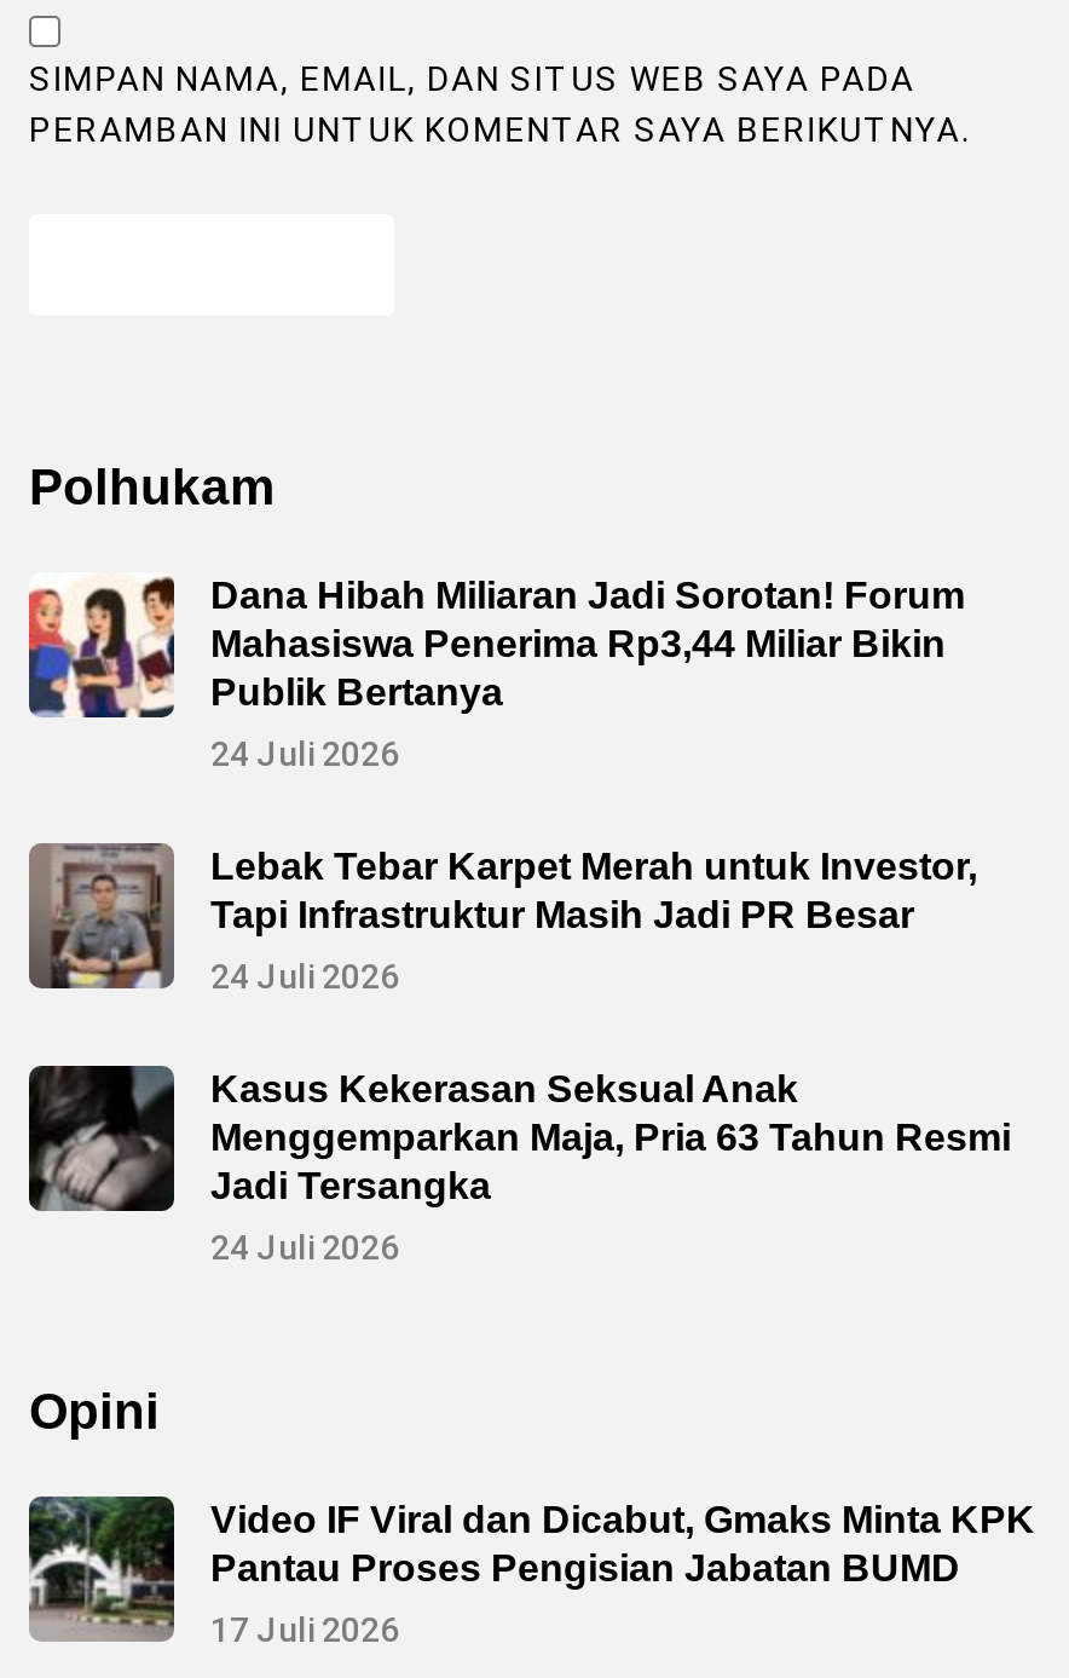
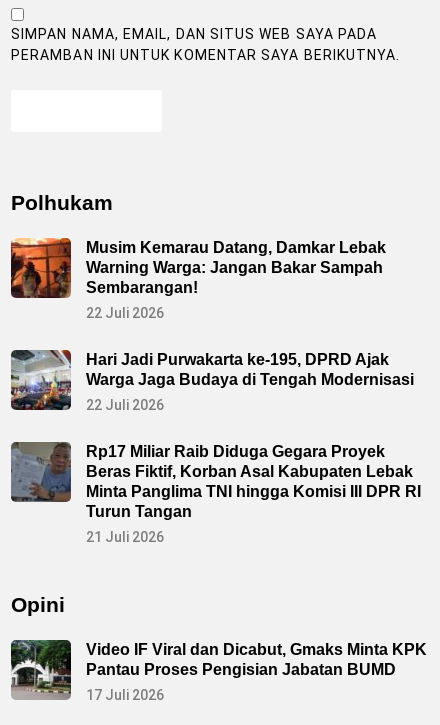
[27,572,965,720] [image] | Dana Hibah Miliaran Jadi Sorotan! Forum | Mahasiswa Penerima Rp3,44 Miliar Bikin | Publik Bertanya -> [10,237,386,299] [image] | Musim Kemarau Datang, Damkar Lebak | Warning Warga: Jangan Bakar Sampah | Sembarangan!
[210,734,399,773] 24 Juli 2026 -> [86,305,164,321] 22 Juli 2026
[31,843,977,988] [image] | Lebak Tebar Karpet Merah untuk Investor, | Tapi Infrastruktur Masih Jadi PR Besar -> [11,349,414,411] [image] | Hari Jadi Purwakarta ke-195, DPRD Ajak | Warga Jaga Budaya di Tengah Modernisasi
[210,957,399,995] 24 Juli 2026 -> [86,397,164,413] 22 Juli 2026
[27,1063,1011,1211] [image] | Kasus Kekerasan Seksual Anak | Menggemparkan Maja, Pria 63 Tahun Resmi | Jadi Tersangka -> [10,441,421,520] [image] | Rp17 Miliar Raib Diduga Gegara Proyek | Beras Fiktif, Korban Asal Kabupaten Lebak | Minta Panglima TNI hingga Komisi III DPR RI | Turun Tangan
[210,1228,399,1266] 24 Juli 2026 -> [86,529,164,545] 21 Juli 2026

